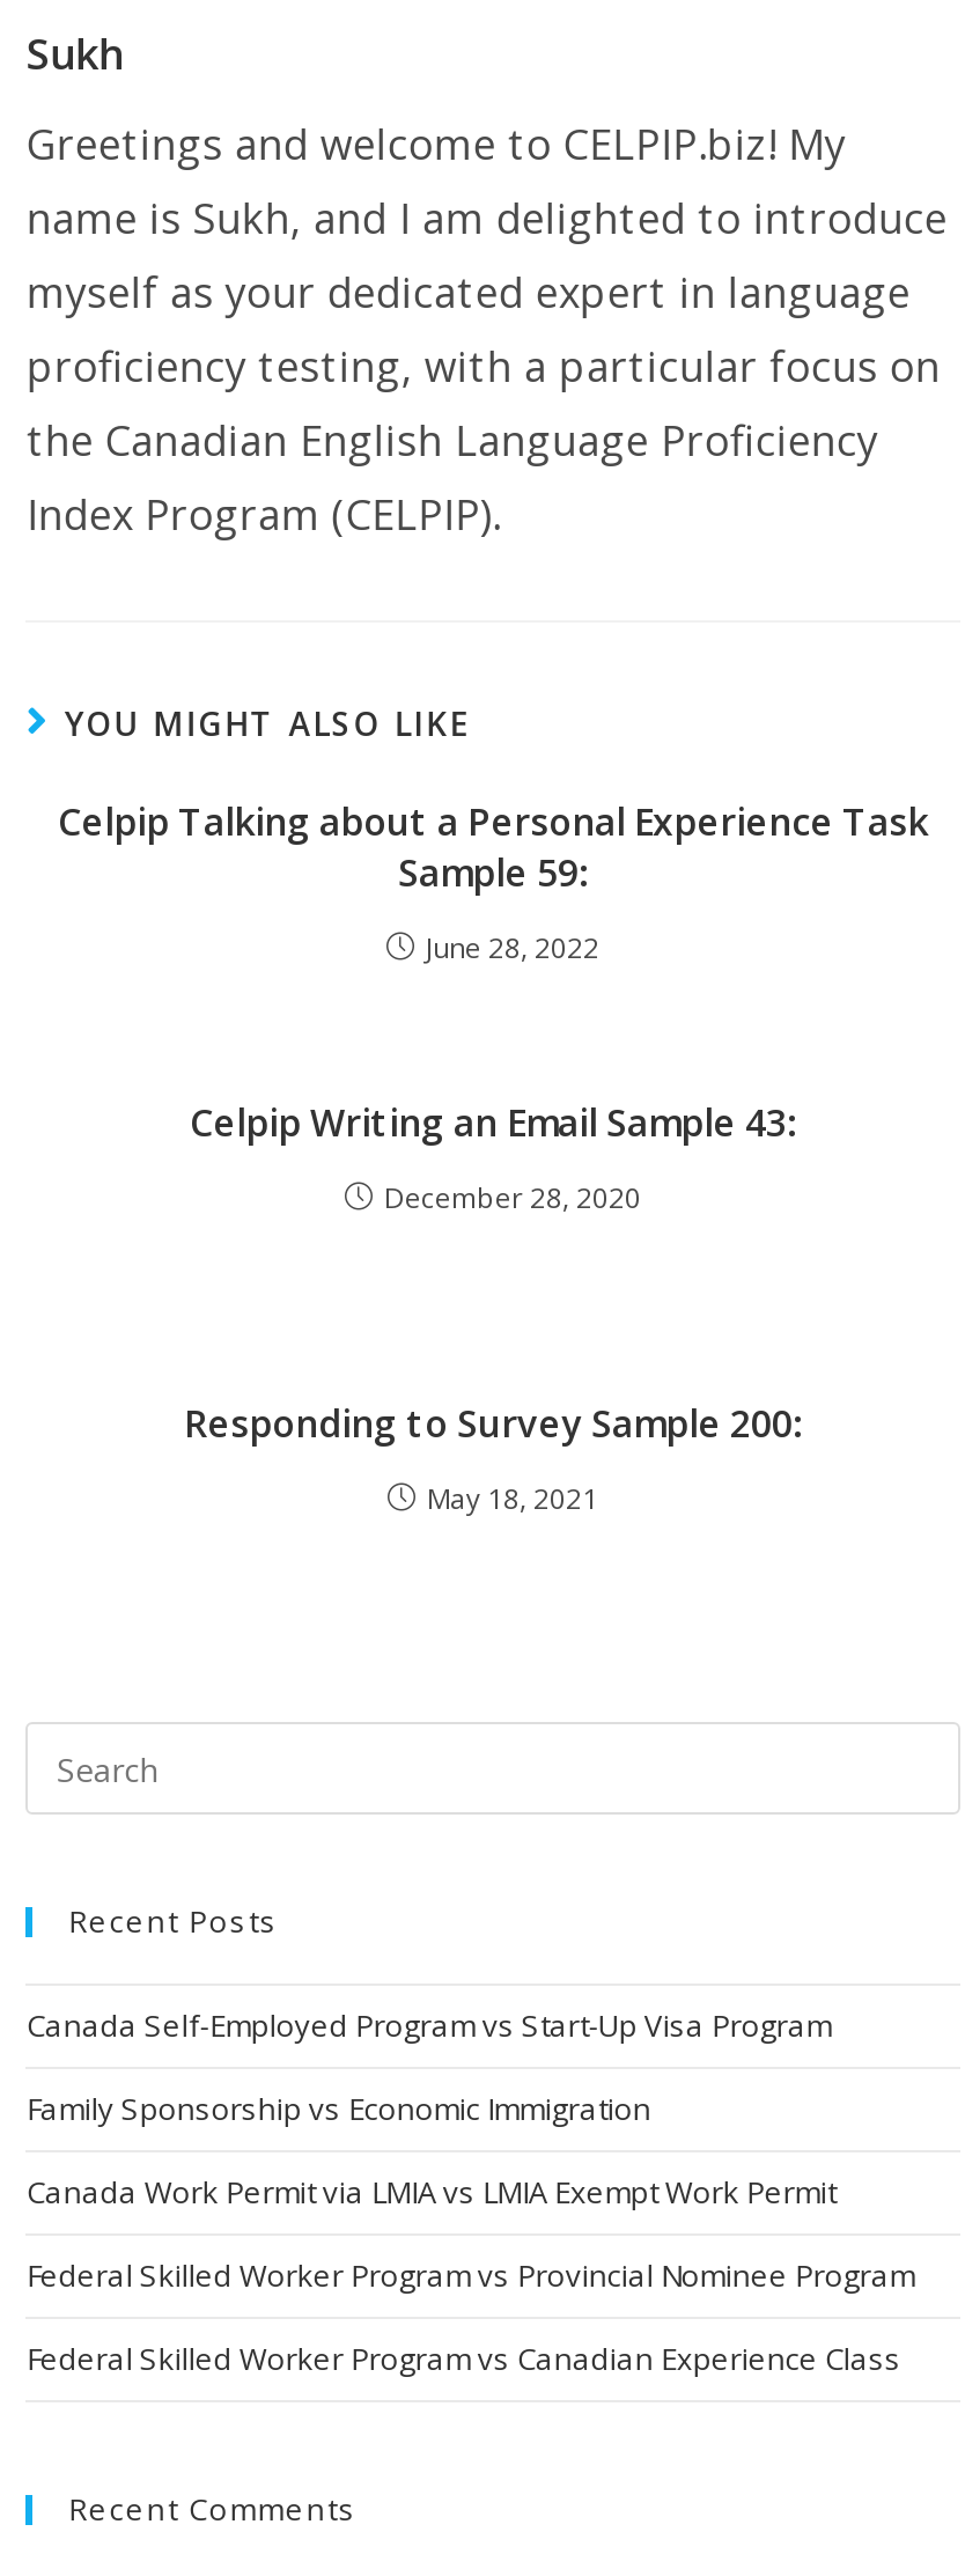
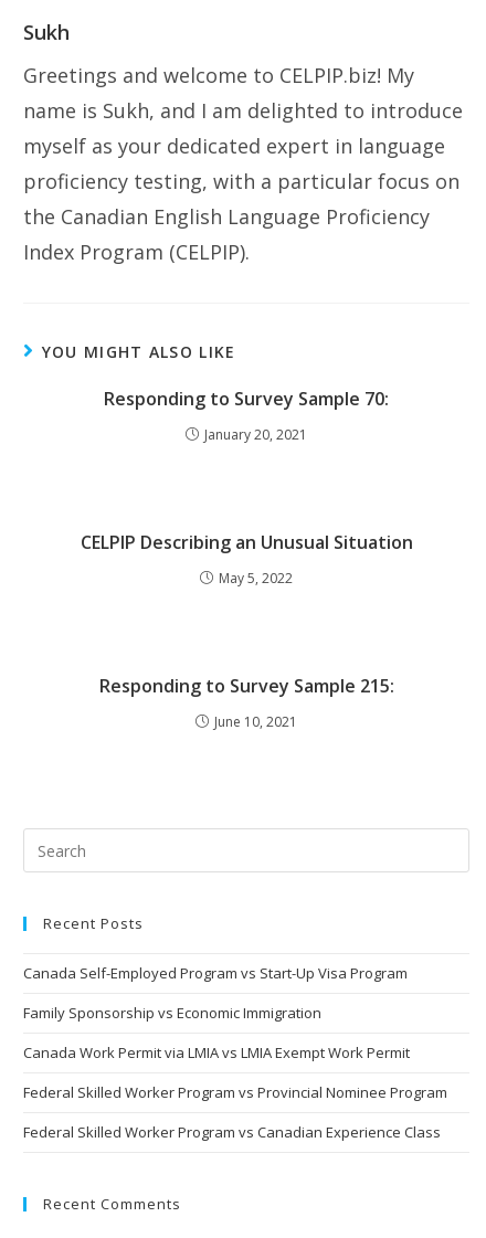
[58,796,928,898] Celpip Talking about a Personal Experience Task | Sample 59: -> [104,387,389,411] Responding to Survey Sample 70:
[426,928,599,968] June 28, 2022 -> [204,425,307,444] January 20, 2021
[190,1097,796,1148] Celpip Writing an Email Sample 43: -> [80,530,413,555] CELPIP Describing an Unusual Situation
[384,1178,641,1218] December 28, 2020 -> [219,569,293,588] May 5, 2022
[184,1398,802,1449] Responding to Survey Sample 200: -> [99,674,394,698] Responding to Survey Sample 215:
[427,1479,598,1519] May 18, 2021 -> [214,712,297,731] June 10, 2021

